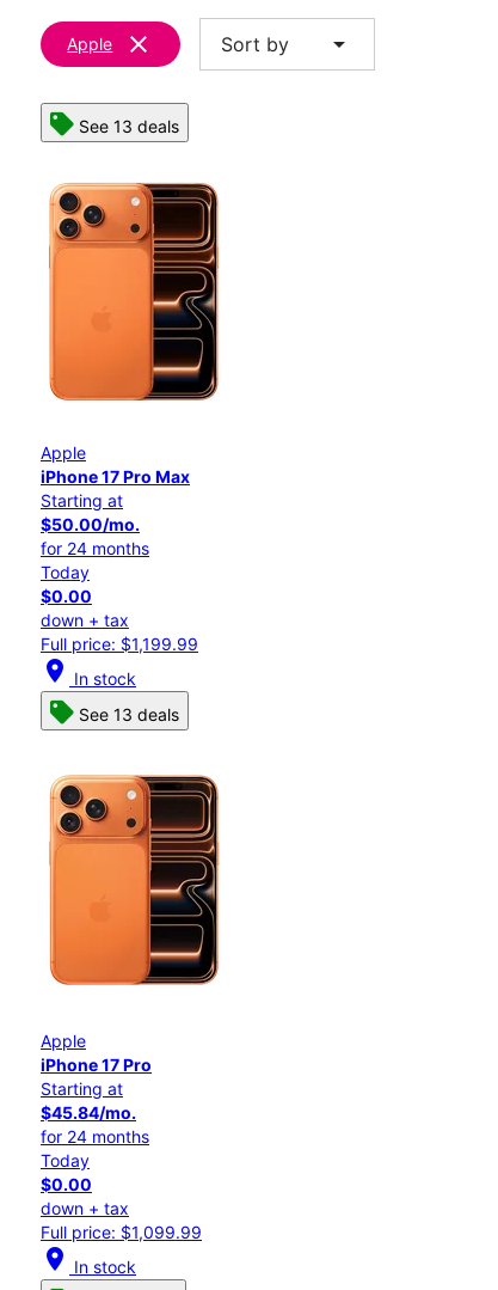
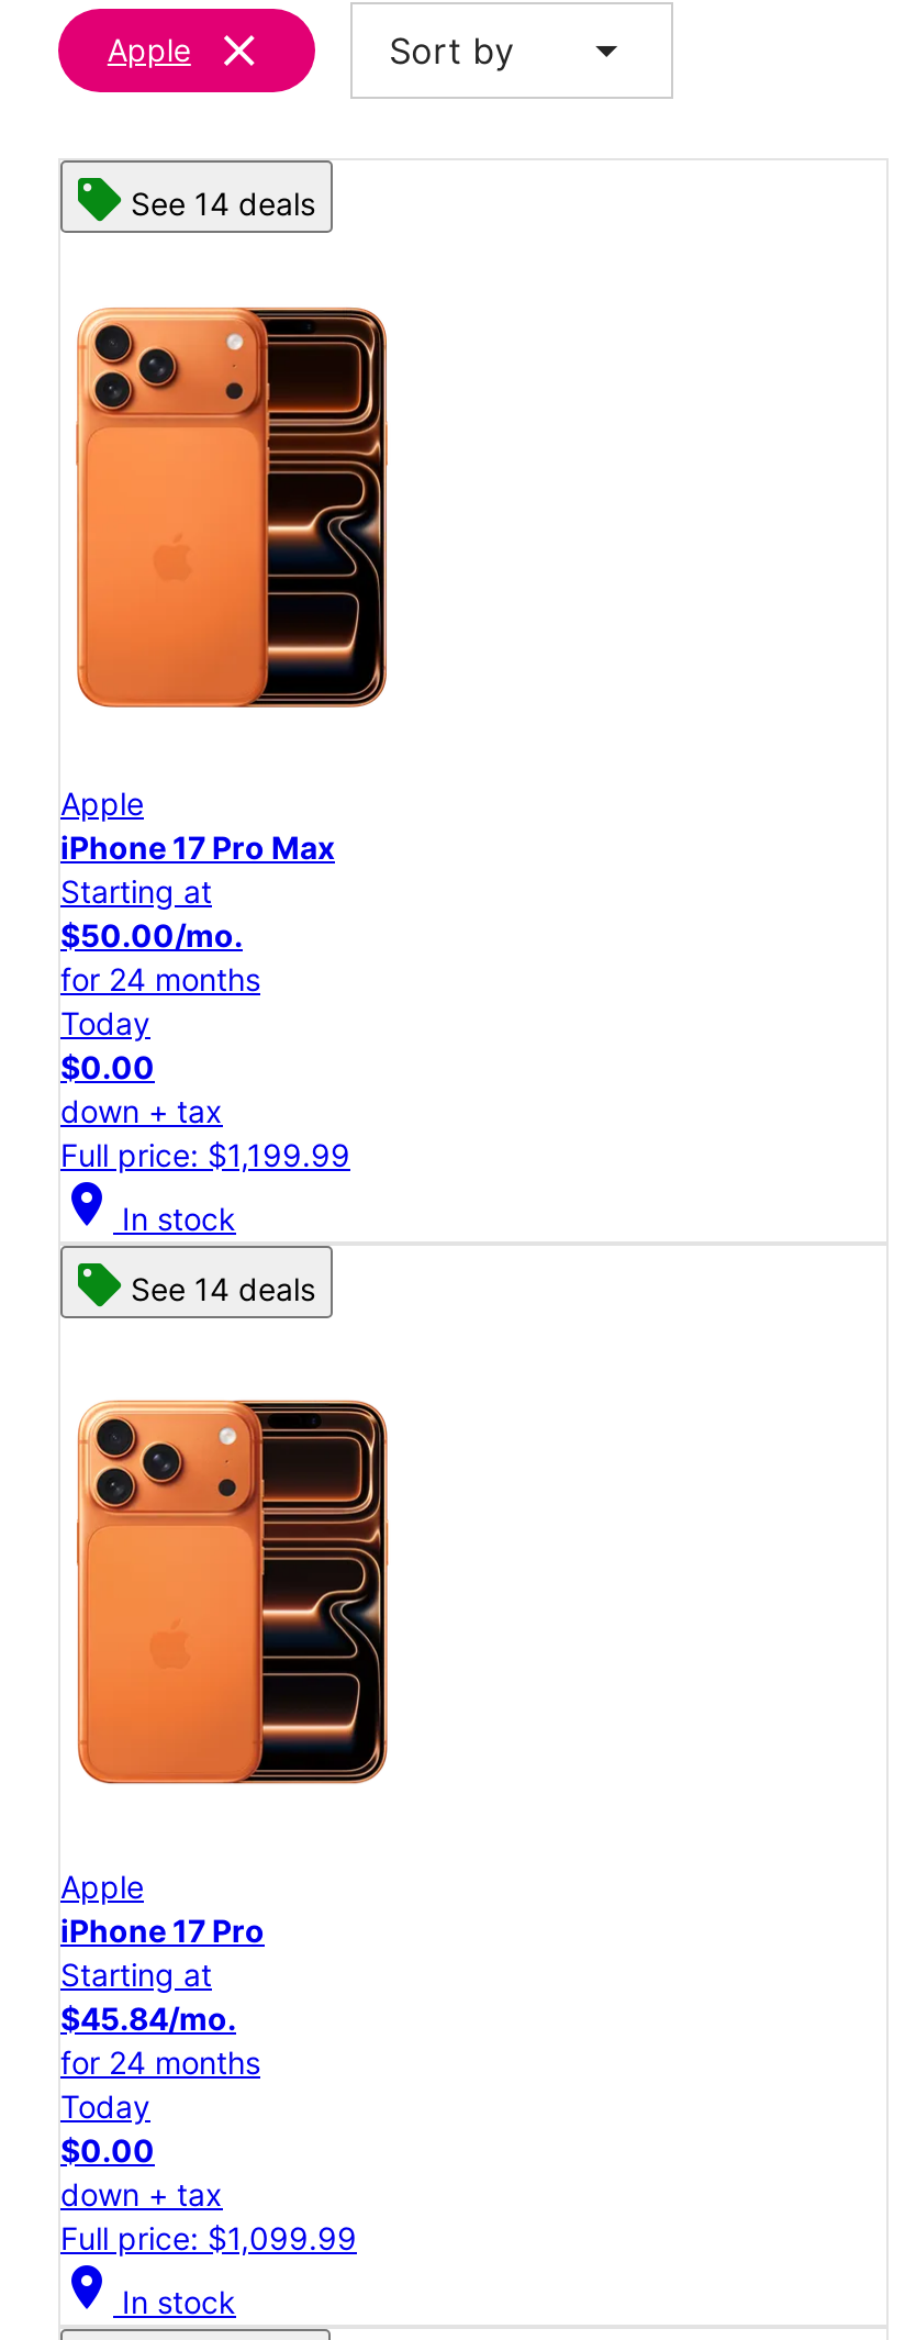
[79,116,179,137] See 13 deals -> [131,185,315,223] See 14 deals
[79,705,179,725] See 13 deals -> [131,1270,315,1307] See 14 deals

